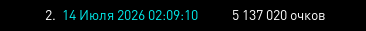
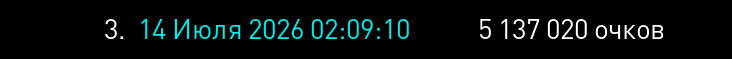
[45,5,326,23] 2. 14 Июля 2026 02:09:10 5 137 020 очков -> [104,9,666,45] 3. 14 Июля 2026 02:09:10 5 137 020 очков

